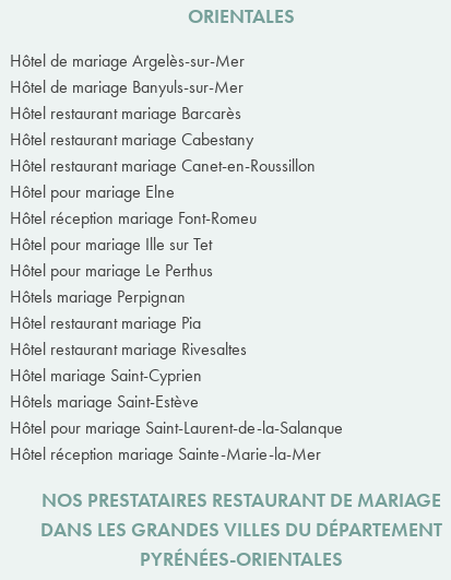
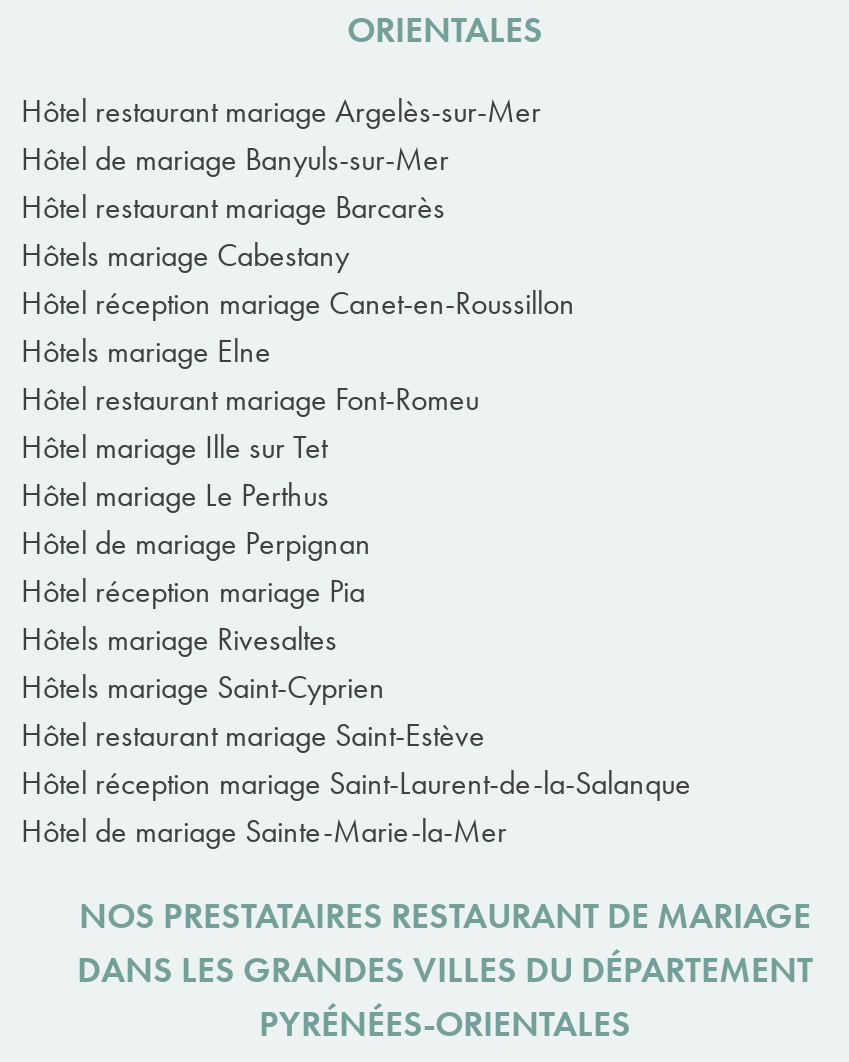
[10,49,245,72] Hôtel de mariage Argelès-sur-Mer -> [21,89,541,131] Hôtel restaurant mariage Argelès-sur-Mer
[10,127,343,465] Hôtel restaurant mariage Cabestany | Hôtel restaurant mariage Canet-en-Roussillon | Hôtel pour mariage Elne | Hôtel réception mariage Font-Romeu | Hôtel pour mariage Ille sur Tet | Hôtel pour mariage Le Perthus | Hôtels mariage Perpignan | Hôtel restaurant mariage Pia | Hôtel restaurant mariage Rivesaltes | Hôtel mariage Saint-Cyprien | Hôtels mariage Saint-Estève | Hôtel pour mariage Saint-Laurent-de-la-Salanque | Hôtel réception mariage Sainte-Marie-la-Mer -> [21,233,691,851] Hôtels mariage Cabestany | Hôtel réception mariage Canet-en-Roussillon | Hôtels mariage Elne | Hôtel restaurant mariage Font-Romeu | Hôtel mariage Ille sur Tet | Hôtel mariage Le Perthus | Hôtel de mariage Perpignan | Hôtel réception mariage Pia | Hôtels mariage Rivesaltes | Hôtels mariage Saint-Cyprien | Hôtel restaurant mariage Saint-Estève | Hôtel réception mariage Saint-Laurent-de-la-Salanque | Hôtel de mariage Sainte-Marie-la-Mer

